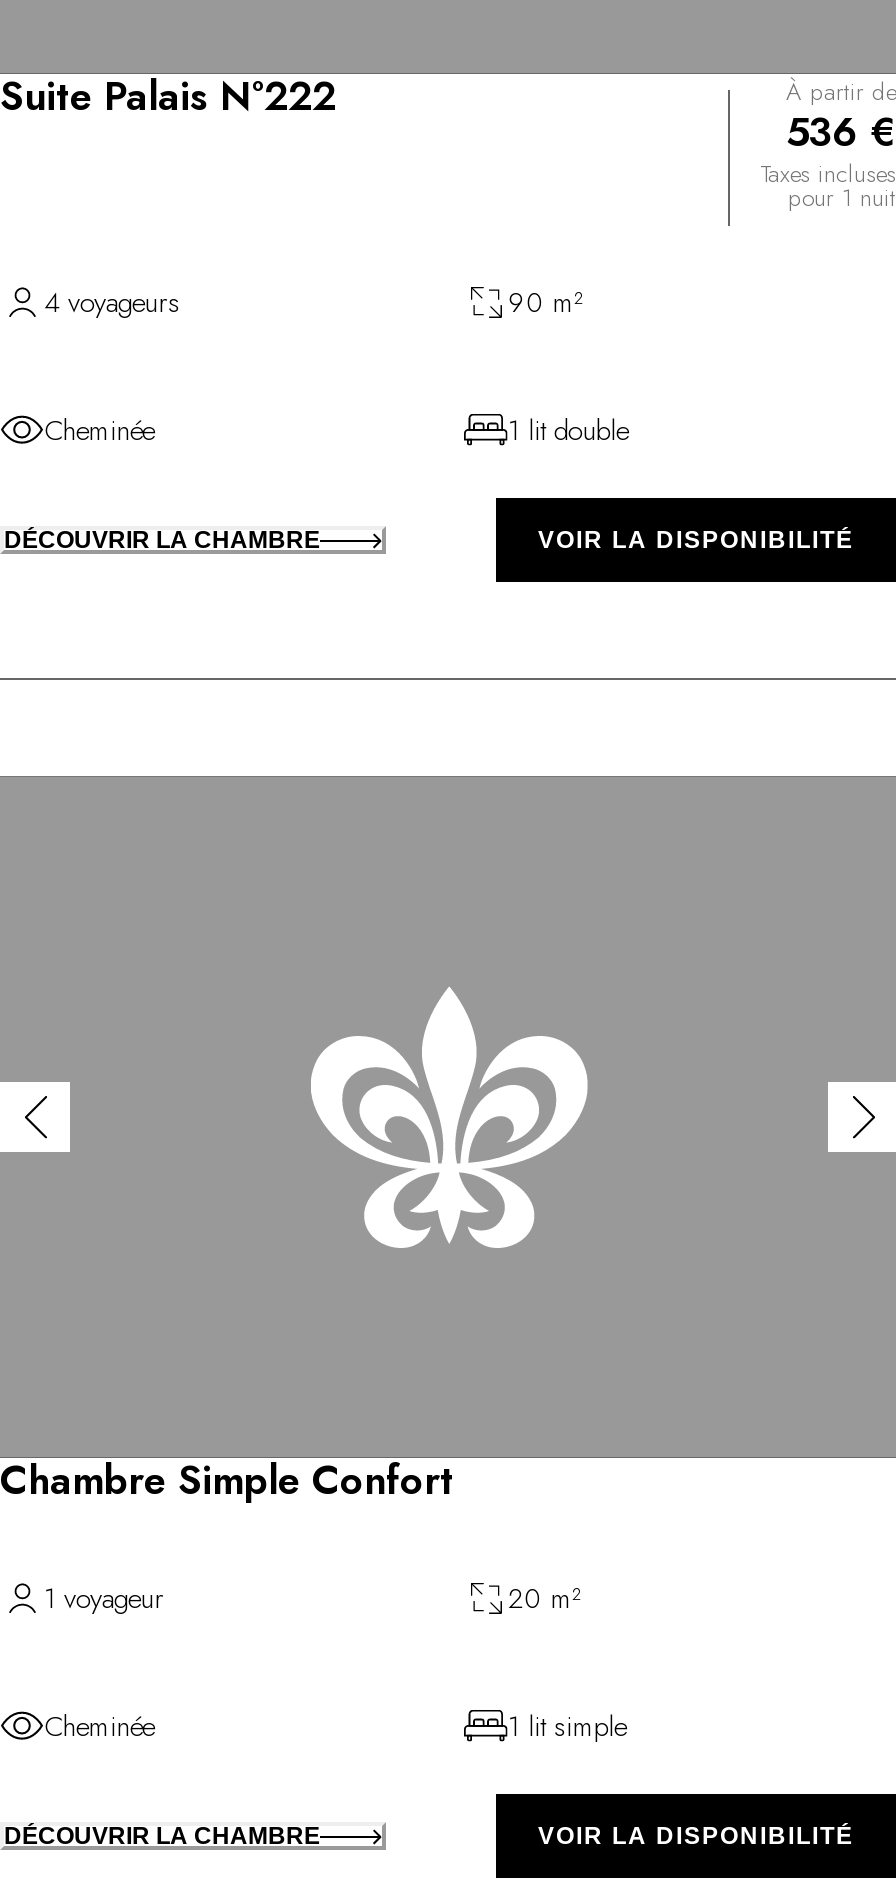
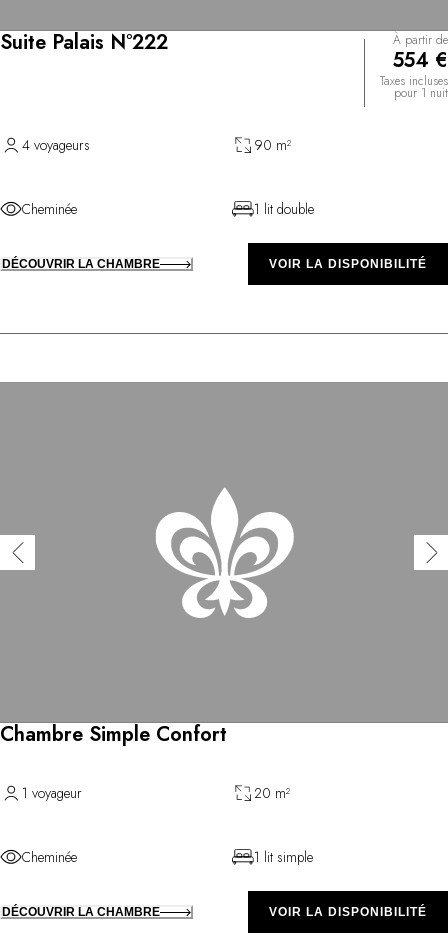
[786,105,896,163] 536 € -> [393,46,448,75] 554 €

